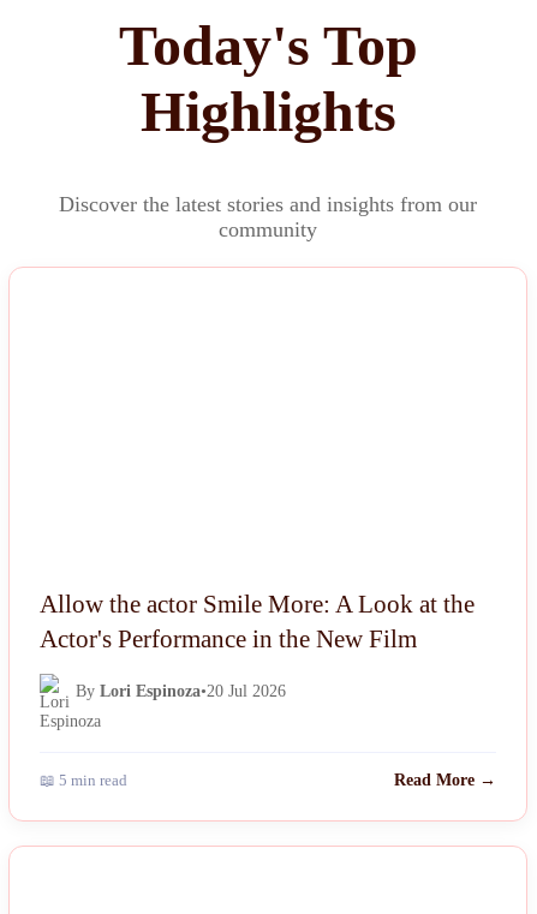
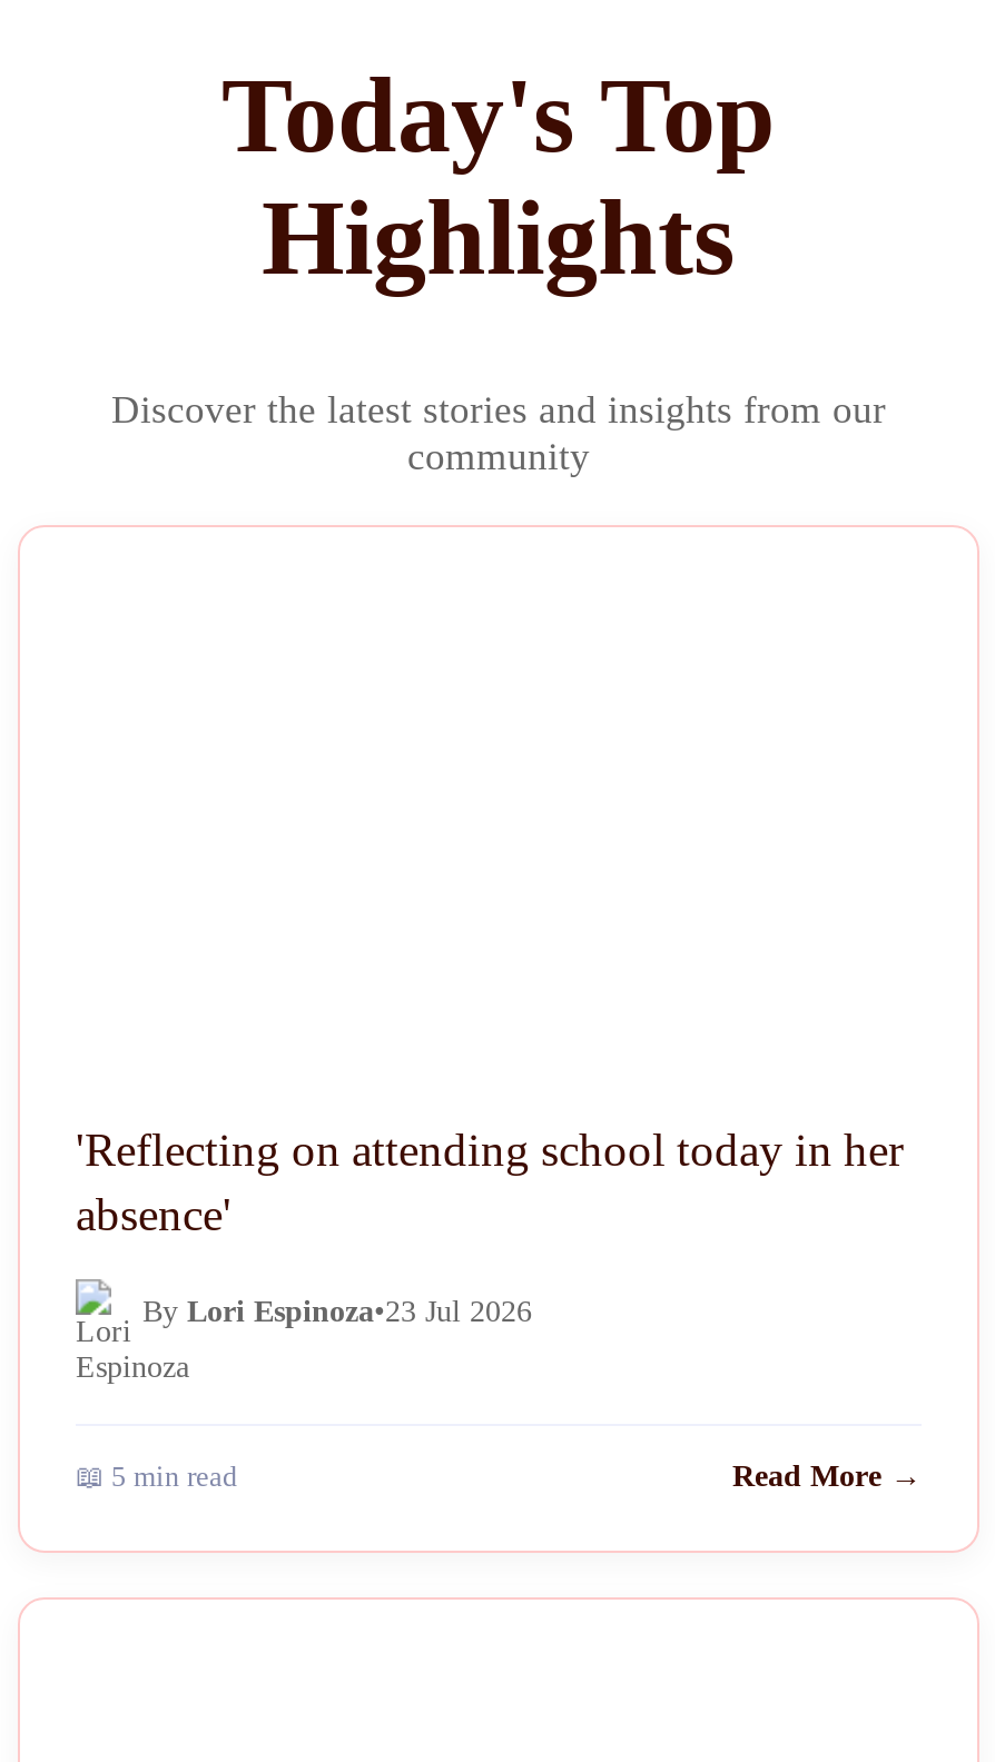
[40,590,475,653] Allow the actor Smile More: A Look at the | Actor's Performance in the New Film -> [76,1124,904,1240] 'Reflecting on attending school today in her | absence'
[76,683,286,701] By Lori Espinoza•20 Jul 2026 -> [142,1296,532,1329] By Lori Espinoza•23 Jul 2026

